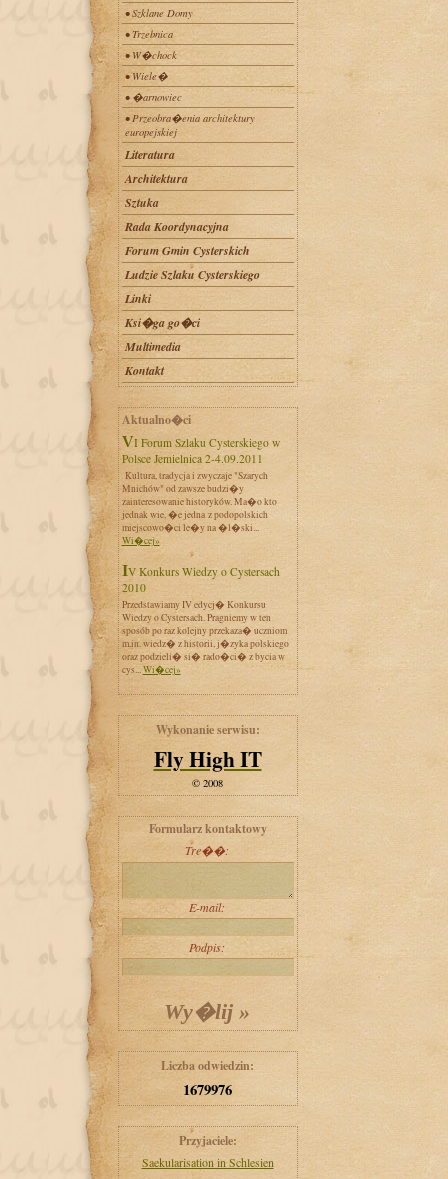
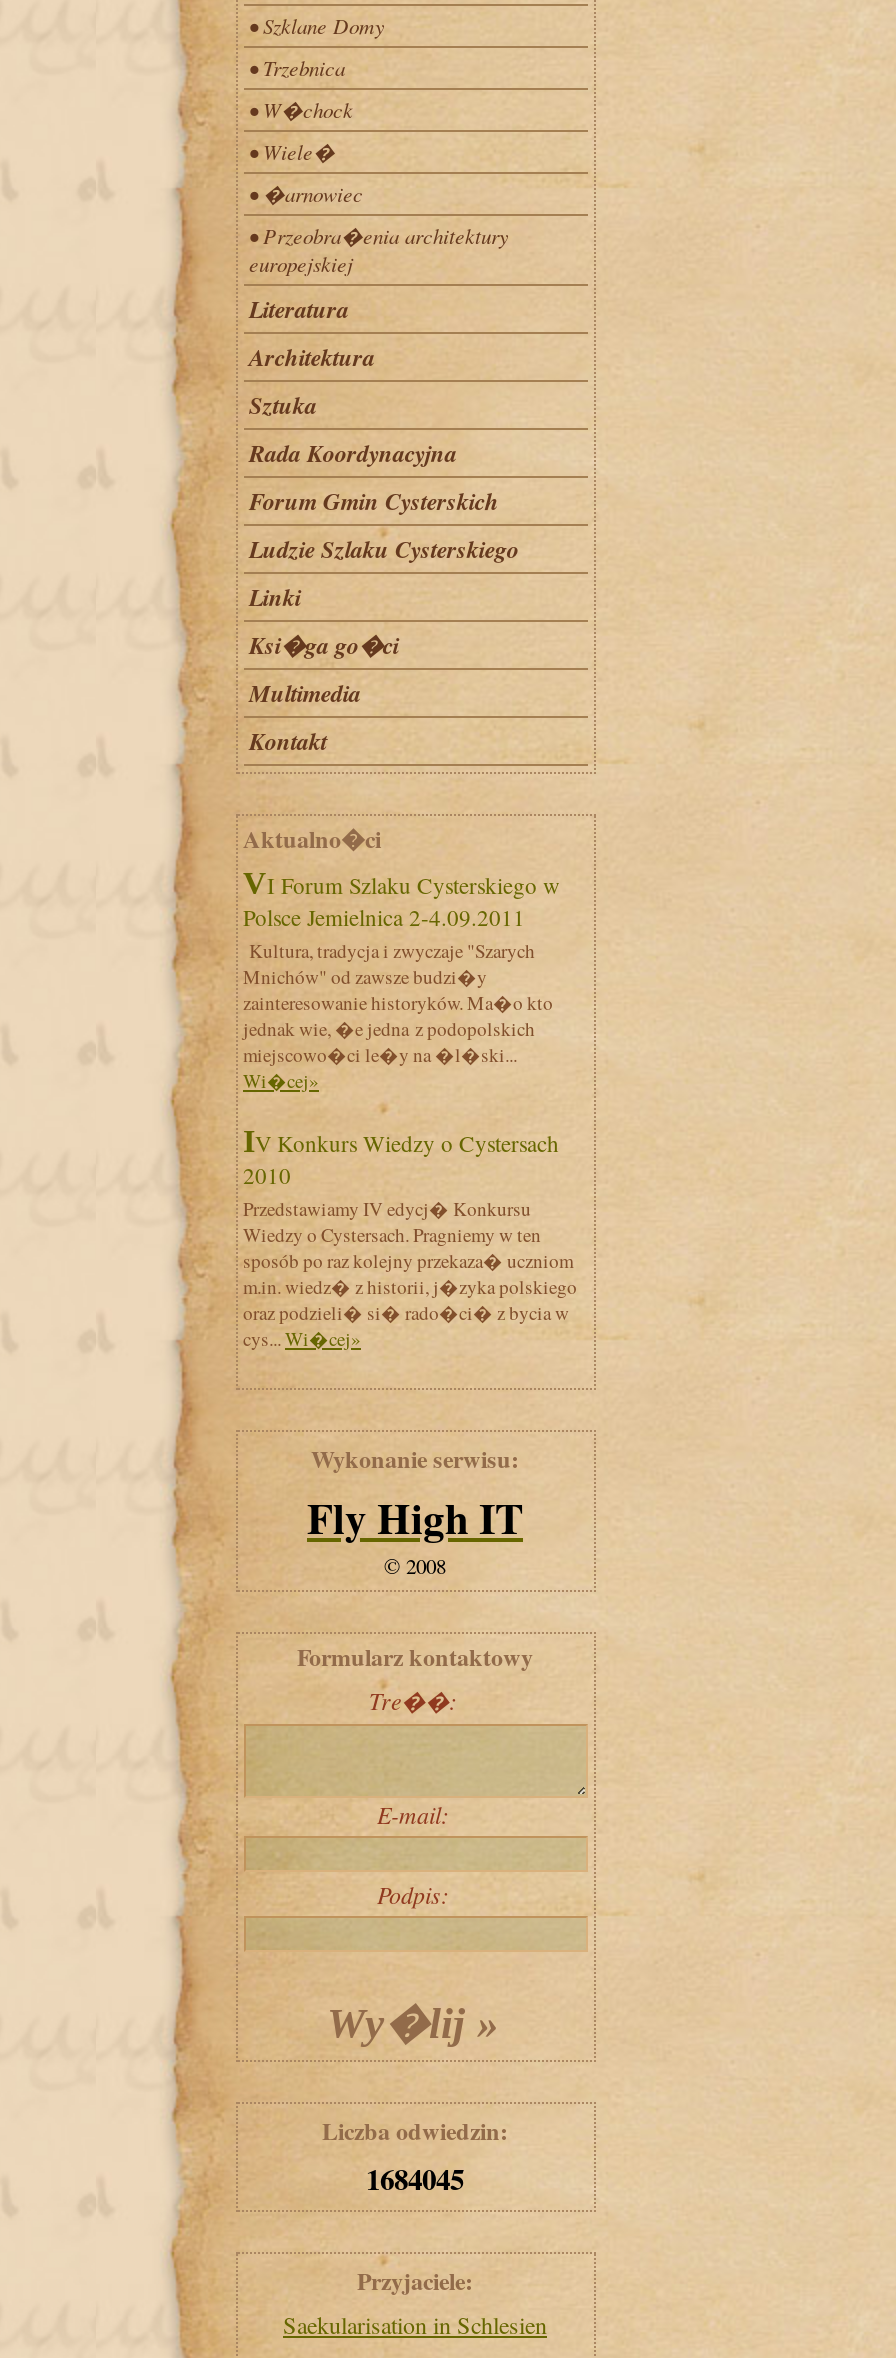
[183,1079,232,1100] 1679976 -> [366,2158,464,2200] 1684045

